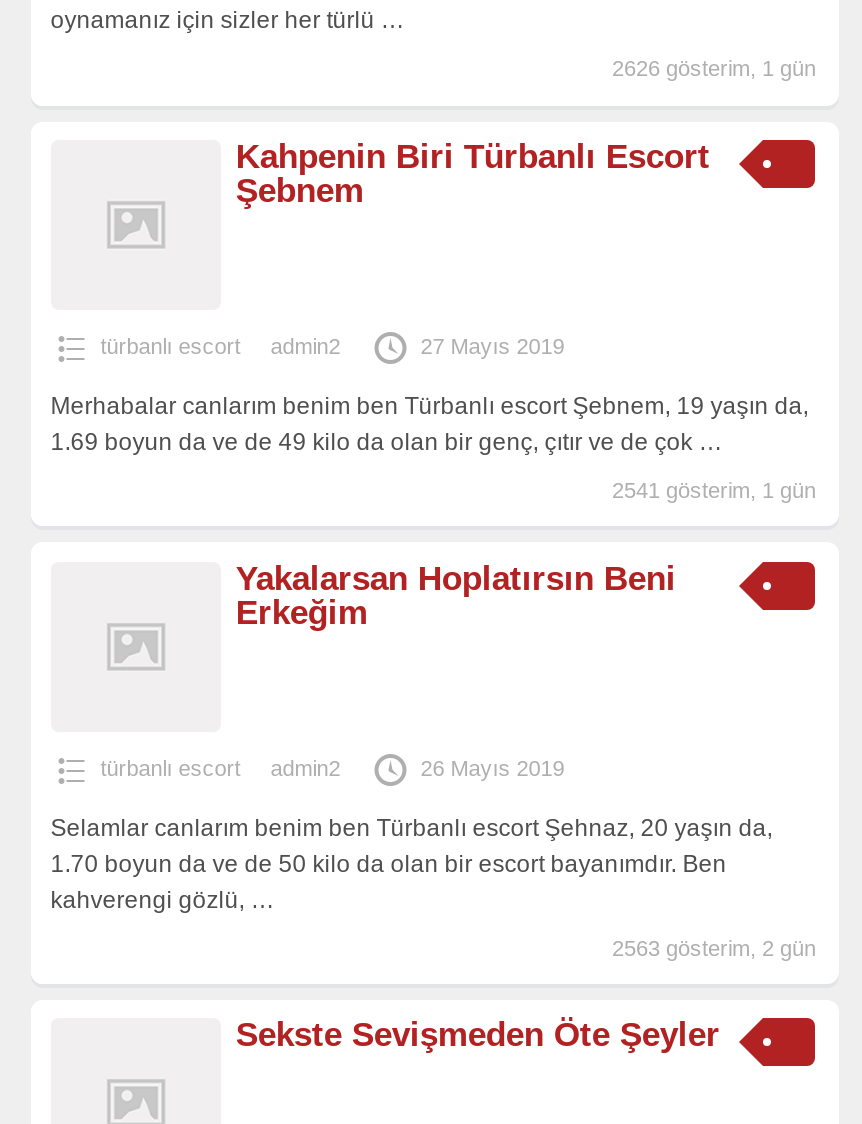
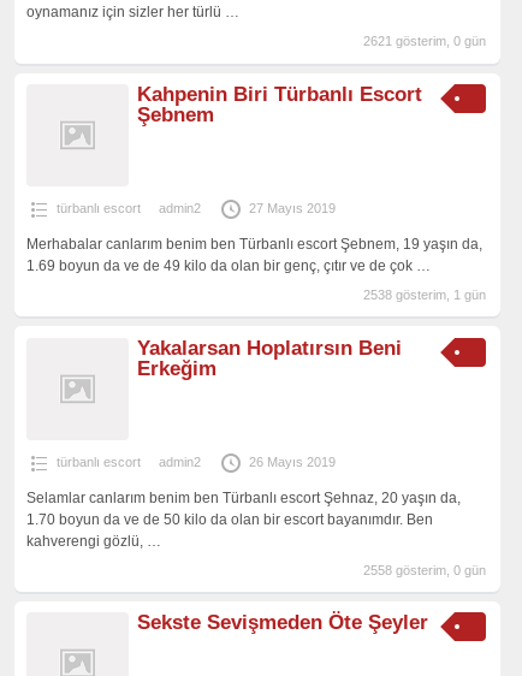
[612,56,816,80] 2626 gösterim, 1 gün -> [364,34,486,48] 2621 gösterim, 0 gün
[612,478,816,502] 2541 gösterim, 1 gün -> [364,287,486,302] 2538 gösterim, 1 gün
[612,935,816,959] 2563 gösterim, 2 gün -> [364,563,486,577] 2558 gösterim, 0 gün

